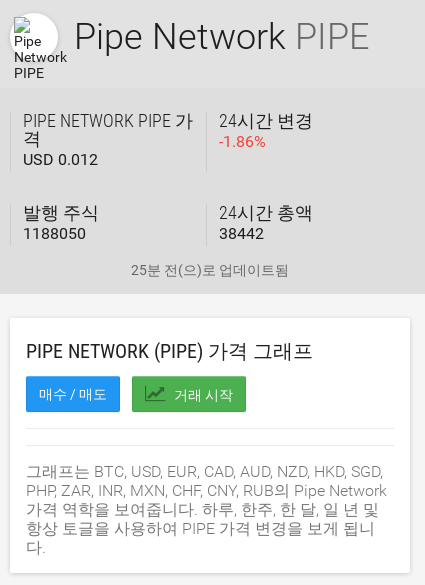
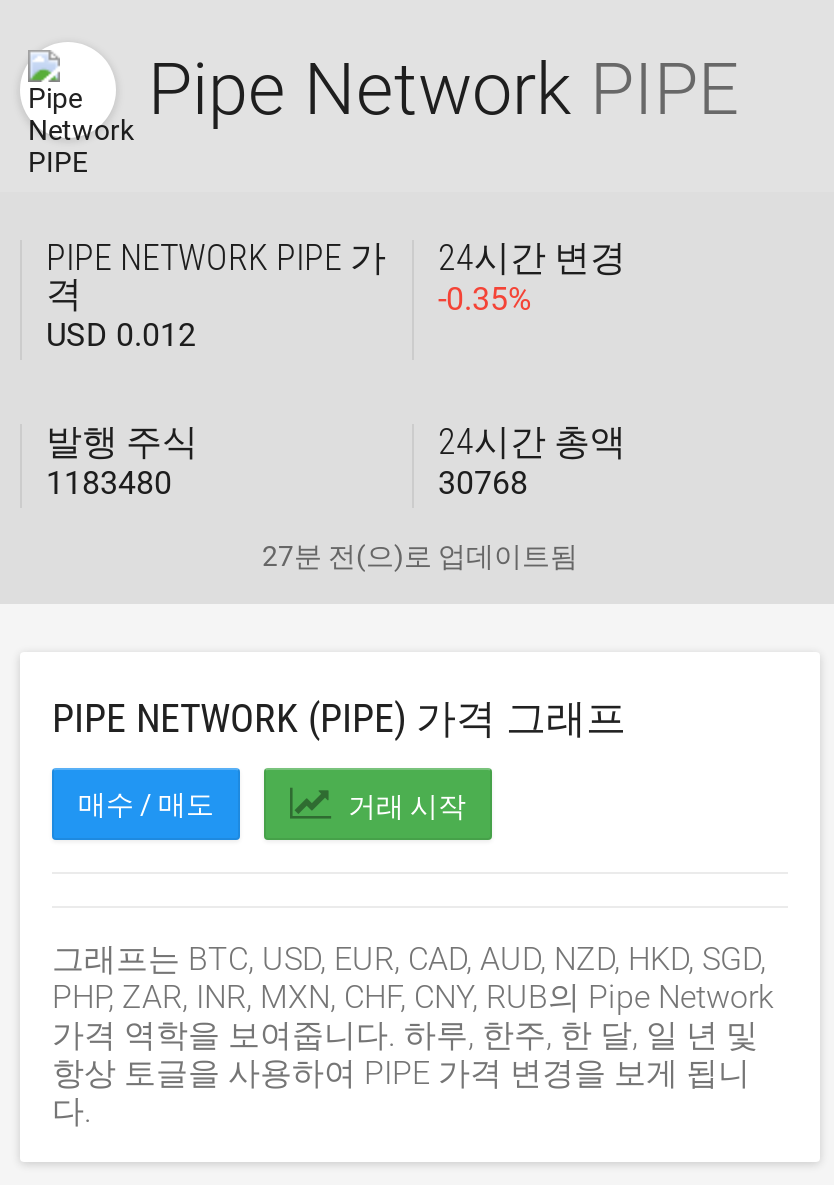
[219,132,266,151] -1.86% -> [438,280,532,318] -0.35%
[23,224,86,243] 1188050 -> [46,464,172,502] 1183480
[219,224,264,243] 38442 -> [438,464,528,502] 30768
[131,262,289,278] 25분 전 (으)로 업데이트됨 -> [262,540,578,572] 27분 전 (으)로 업데이트됨

